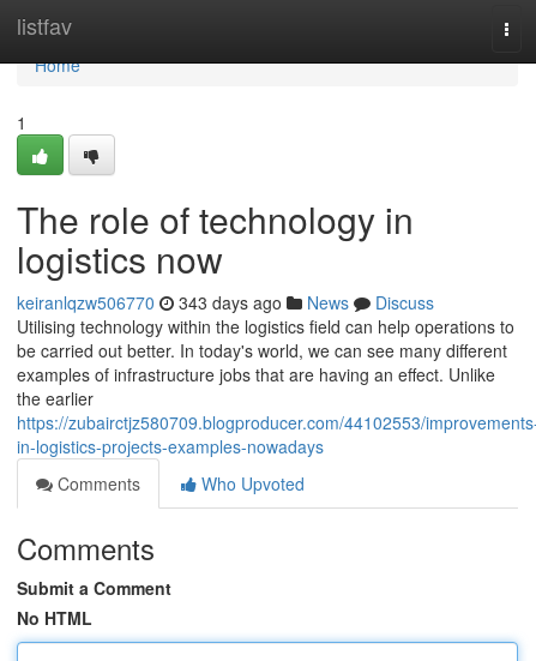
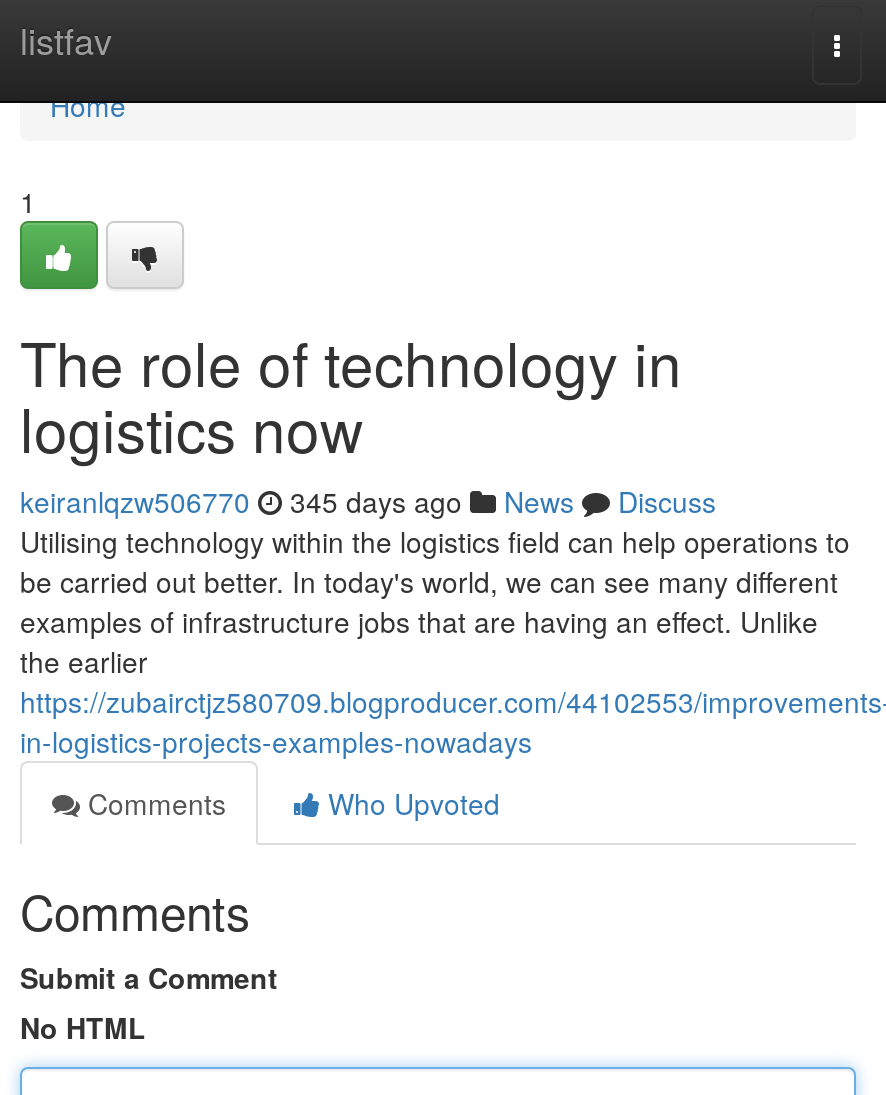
[17,290,434,314] keiranlqzw506770 343 days ago News Discuss -> [20,481,716,521] keiranlqzw506770 345 days ago News Discuss

